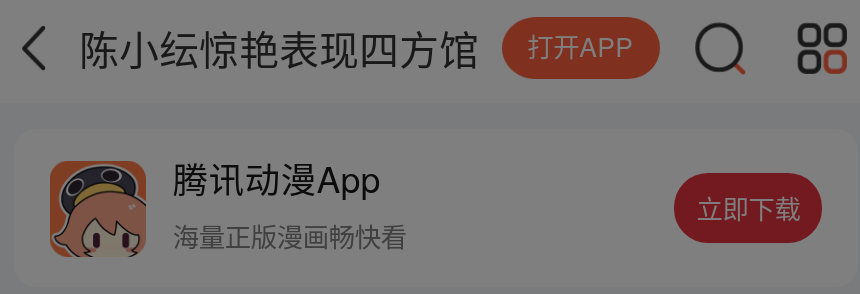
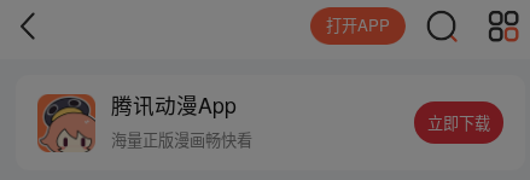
[79,19,479,77] 陈小纭惊艳表现四方馆 -> none

